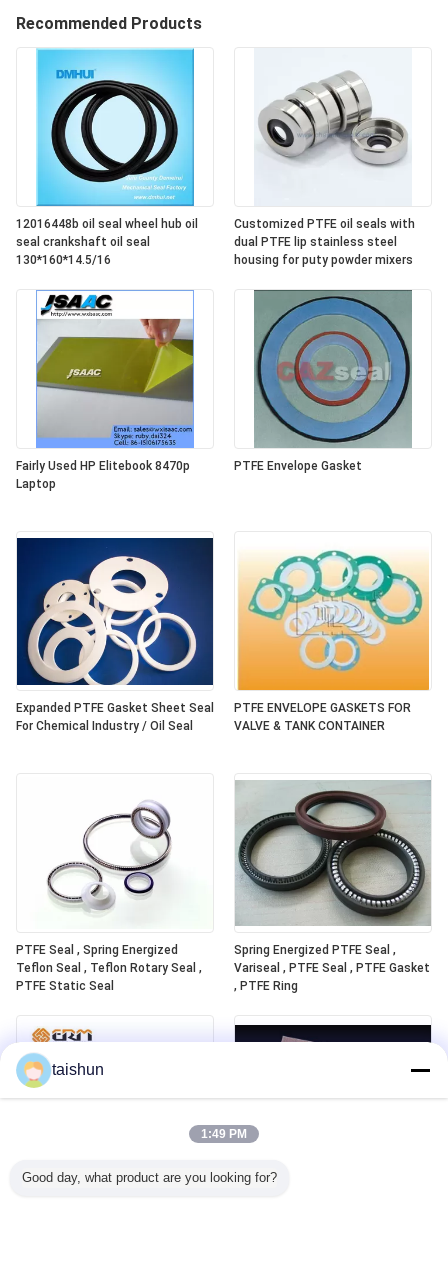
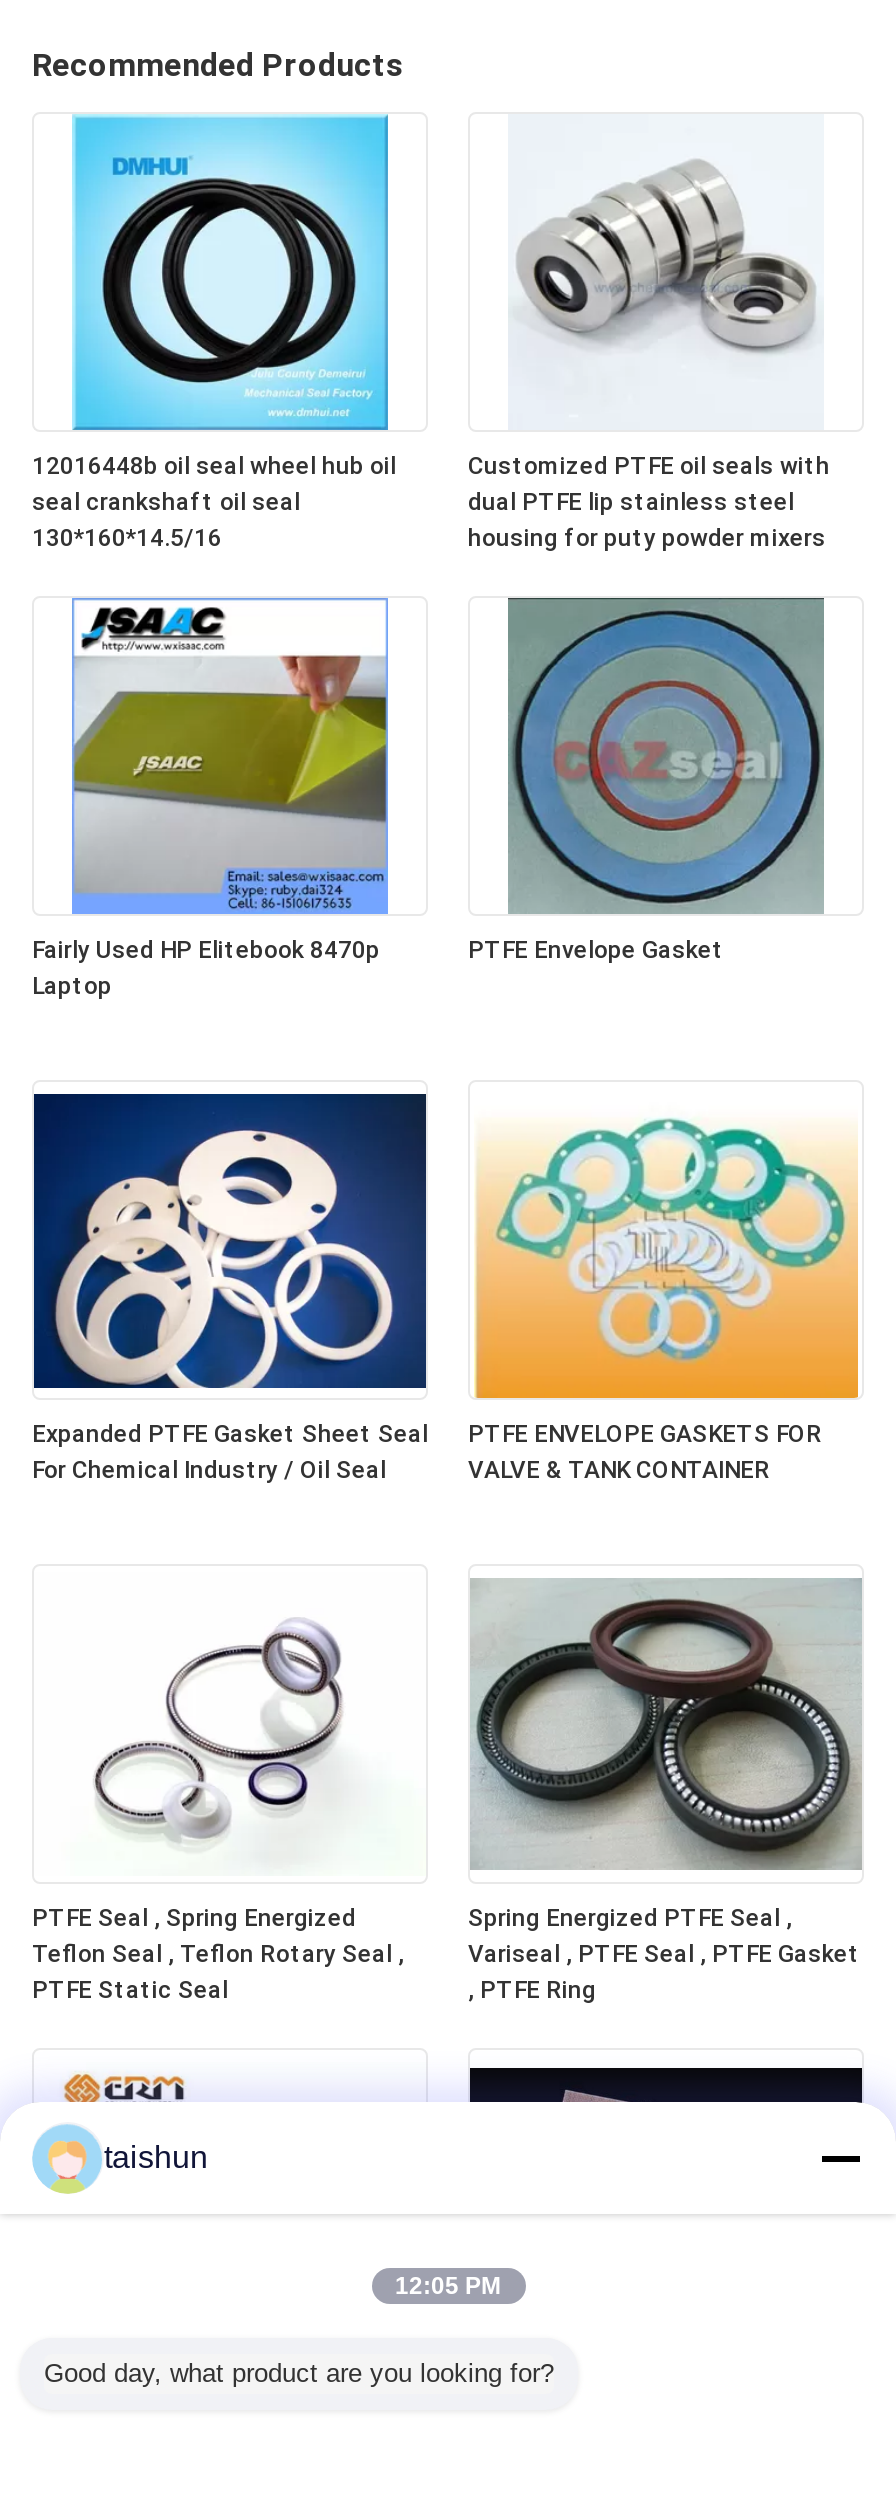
[201,1127,247,1141] 1:49 PM -> [395,2272,501,2300] 12:05 PM

